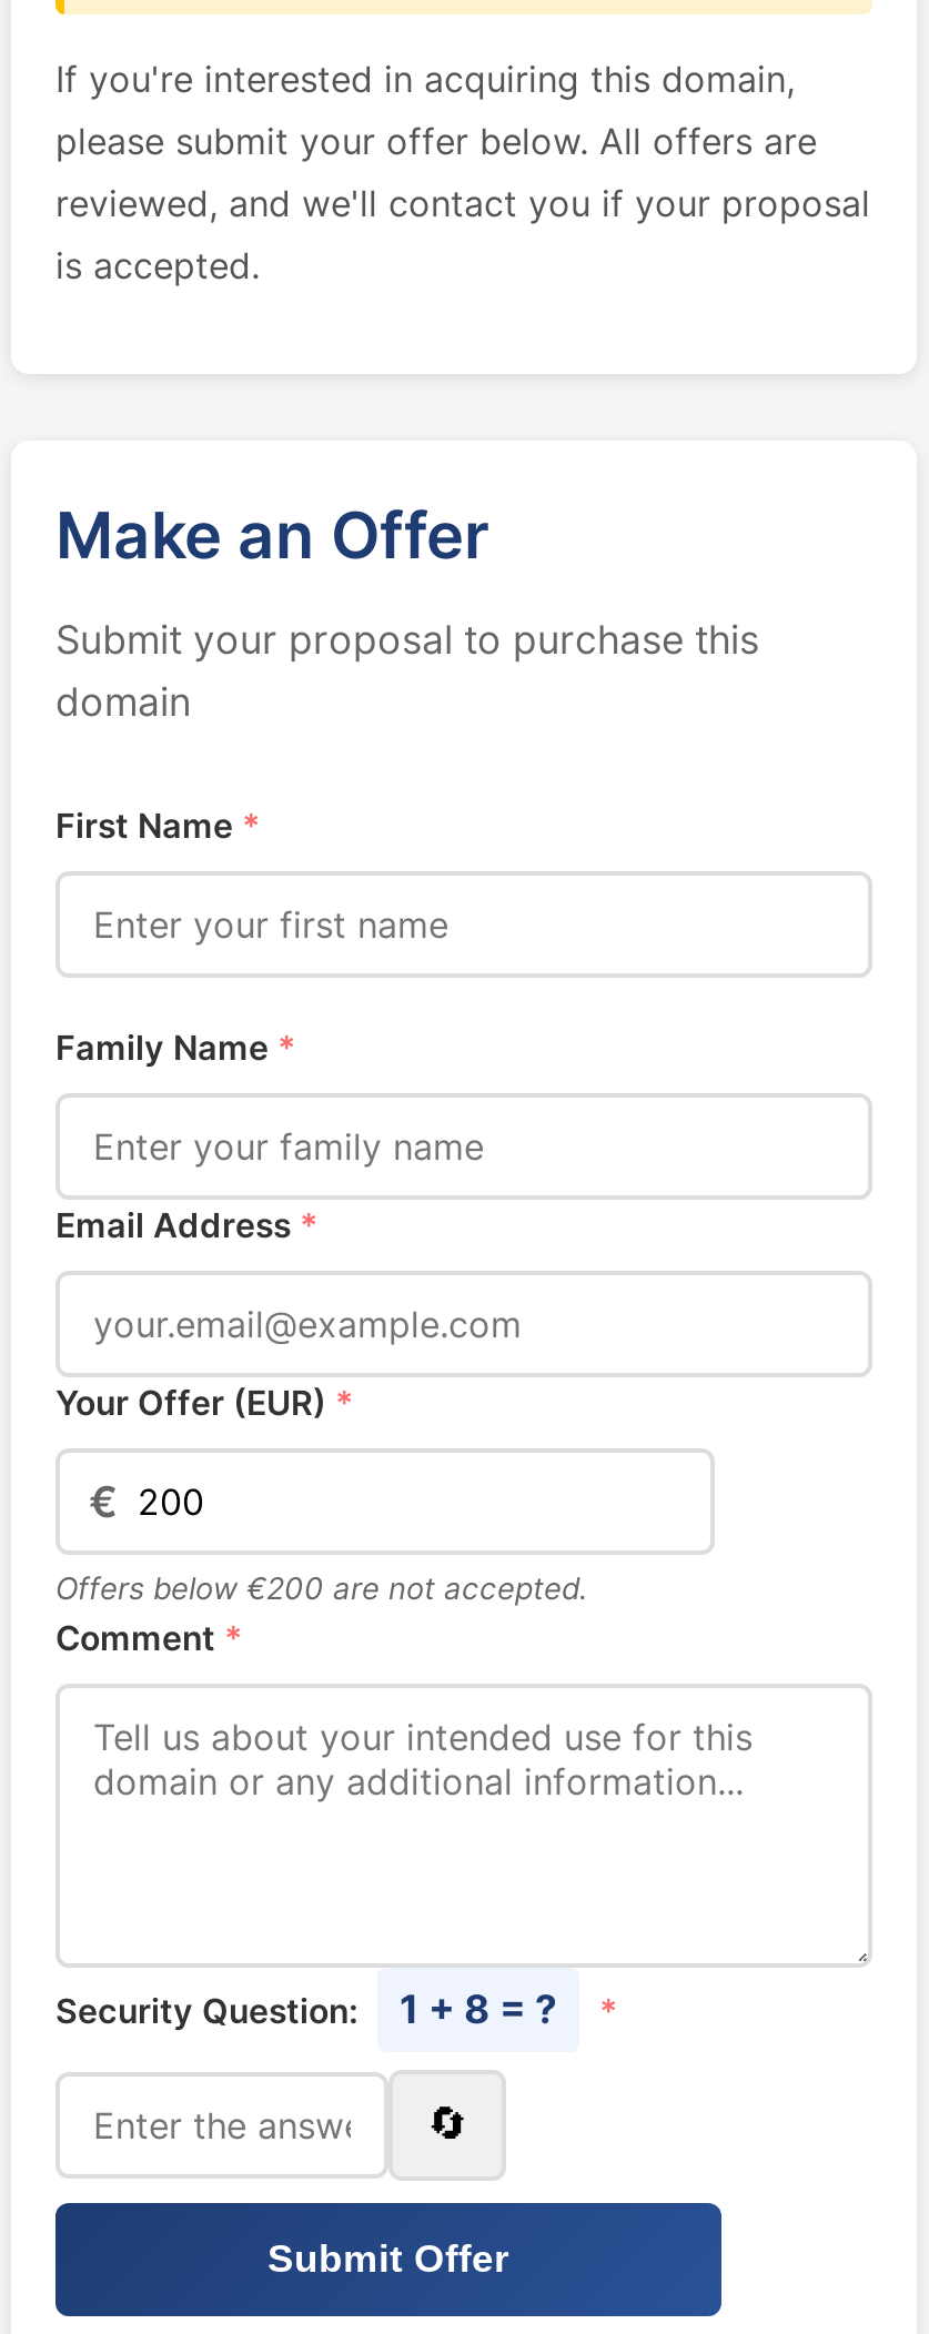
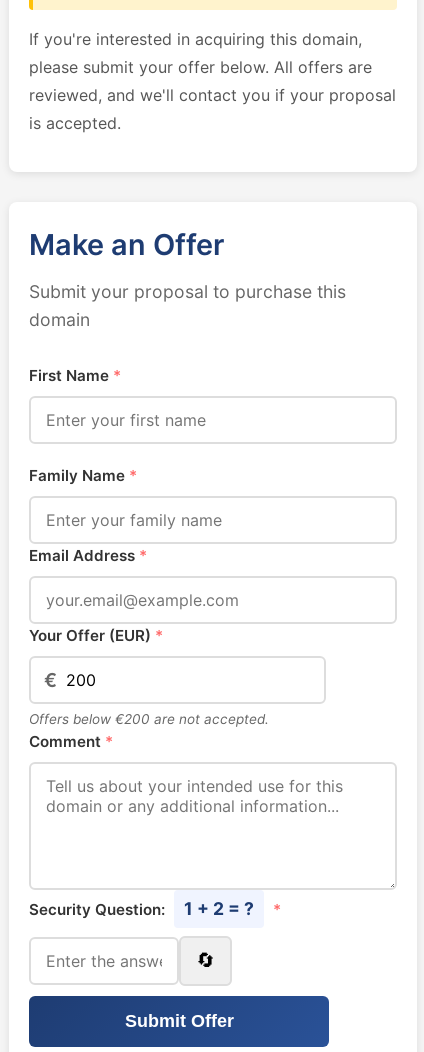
[400,1986,557,2032] 1 + 8 = ? -> [184,898,254,919] 1 + 2 = ?

